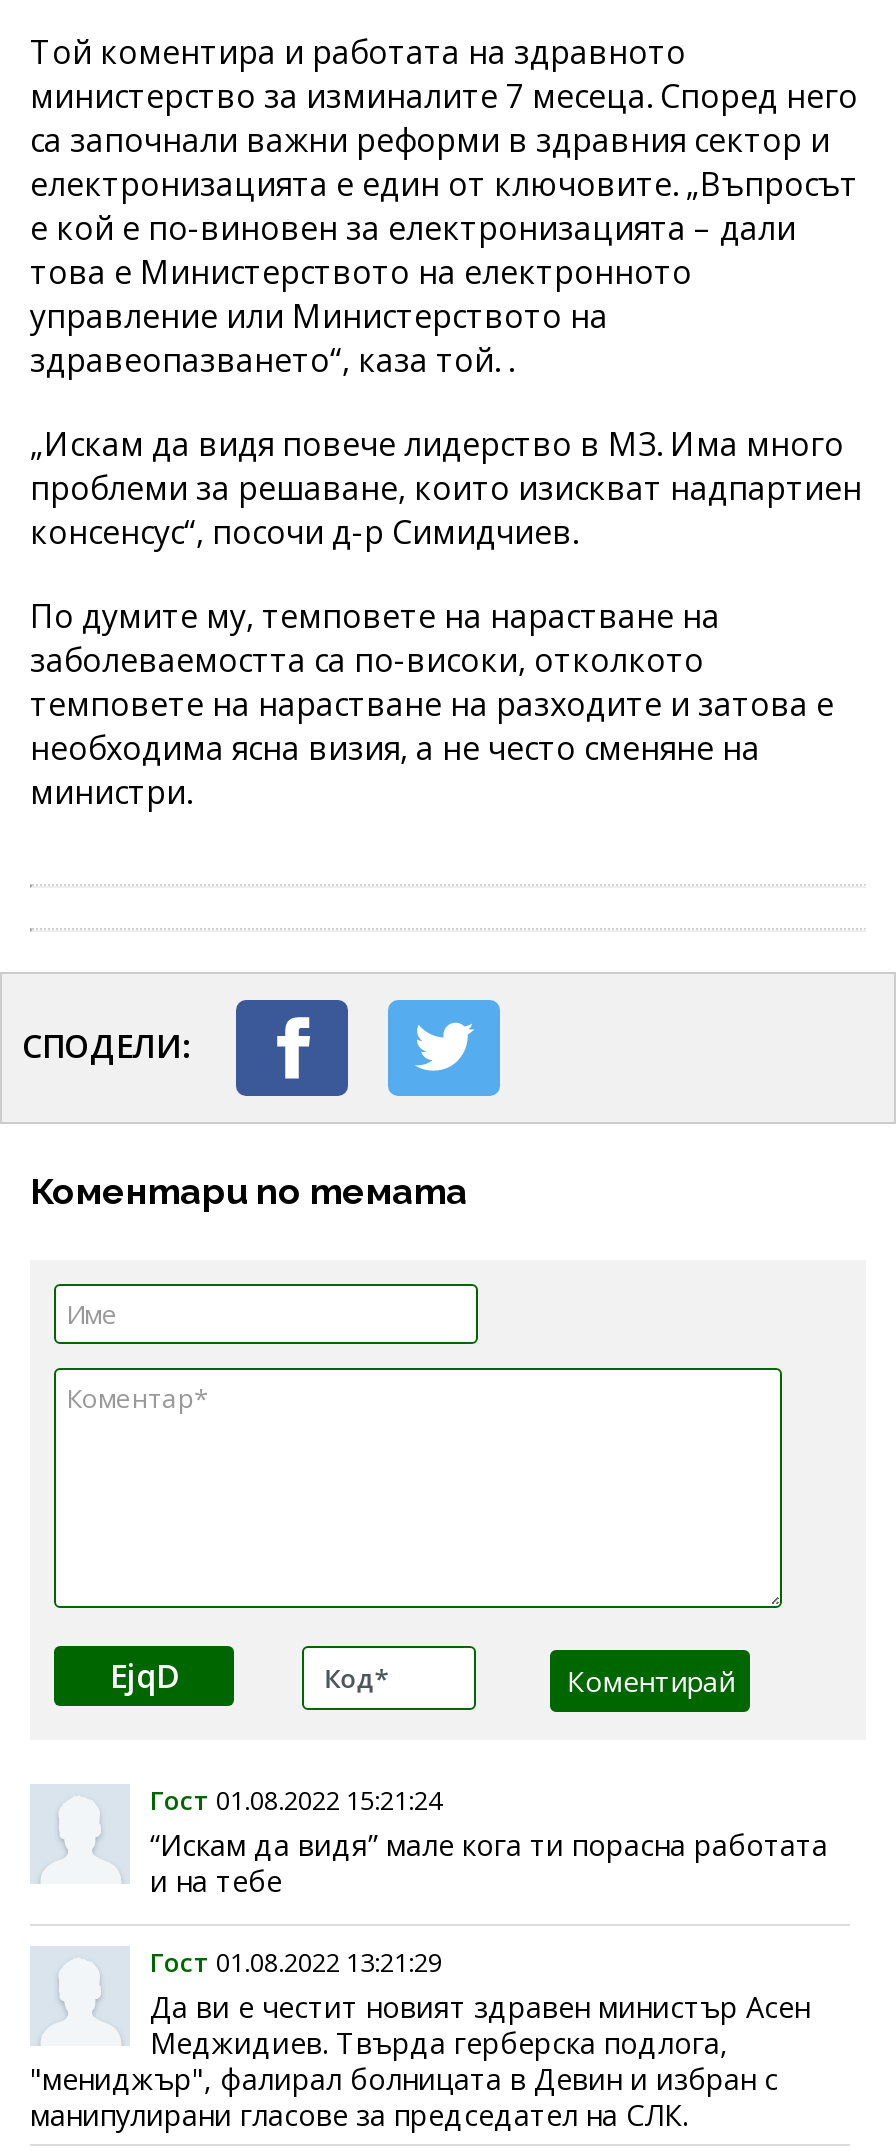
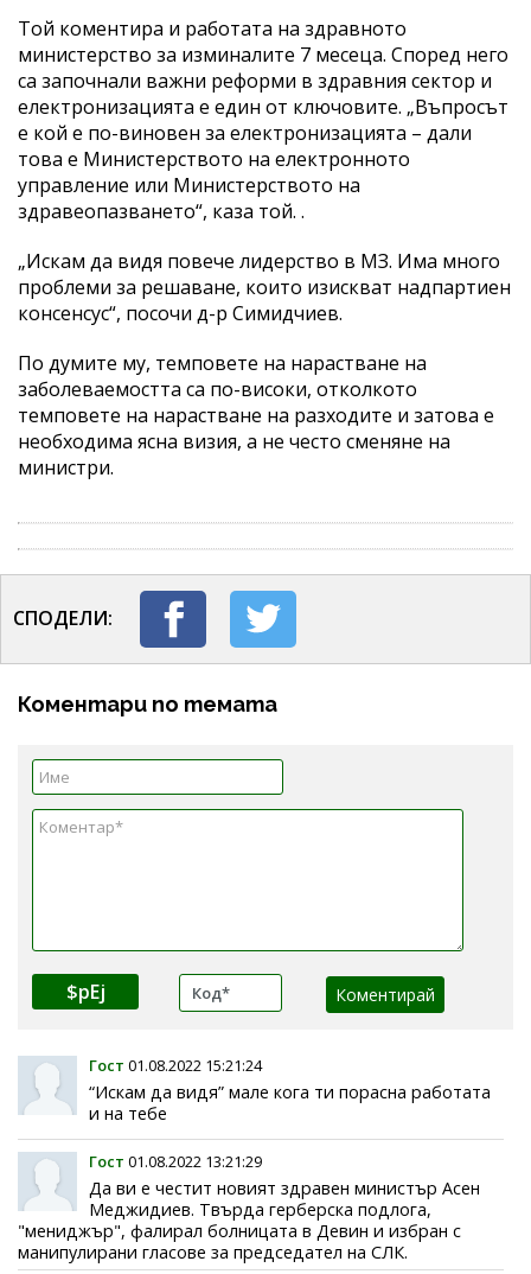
[110,1653,178,1697] EjqD -> [66,978,105,1004] $pEj

